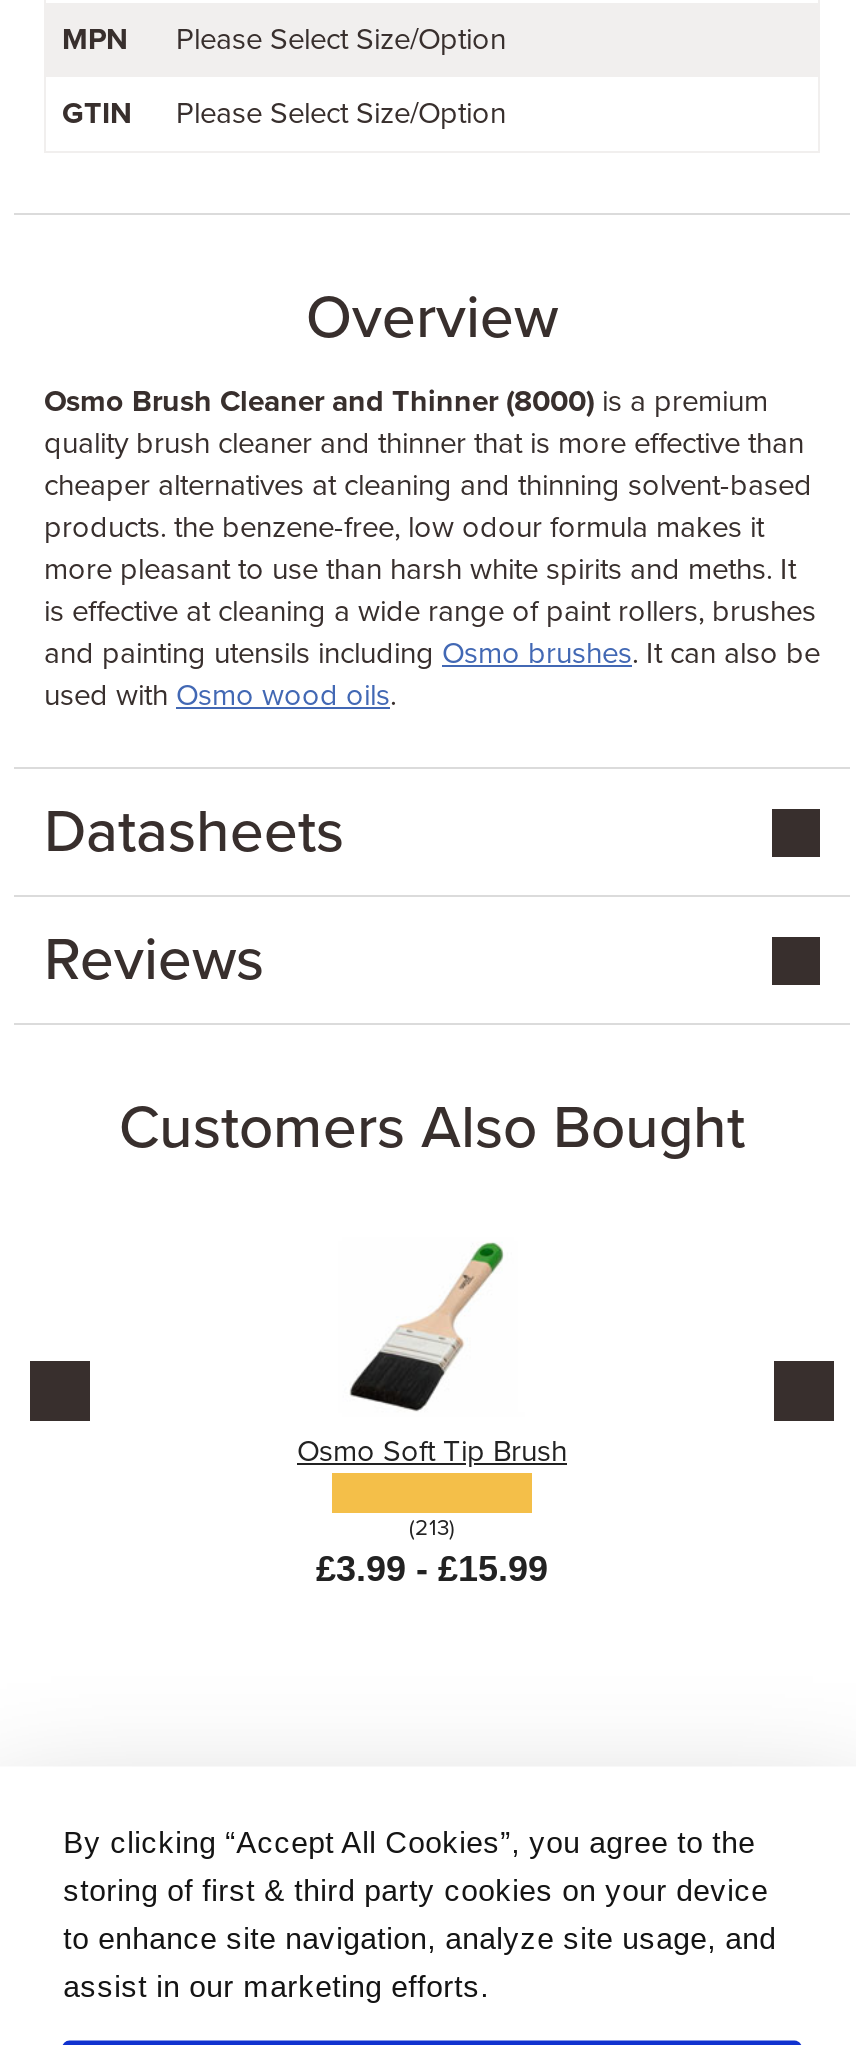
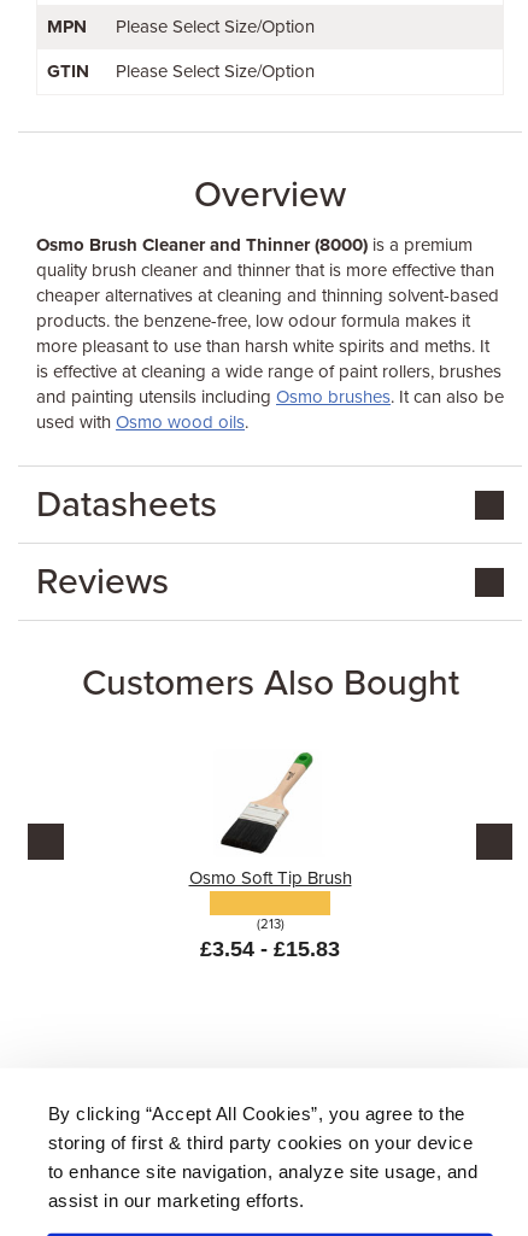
[316,1549,548,1589] £3.99 - £15.99 -> [200,937,340,961] £3.54 - £15.83

